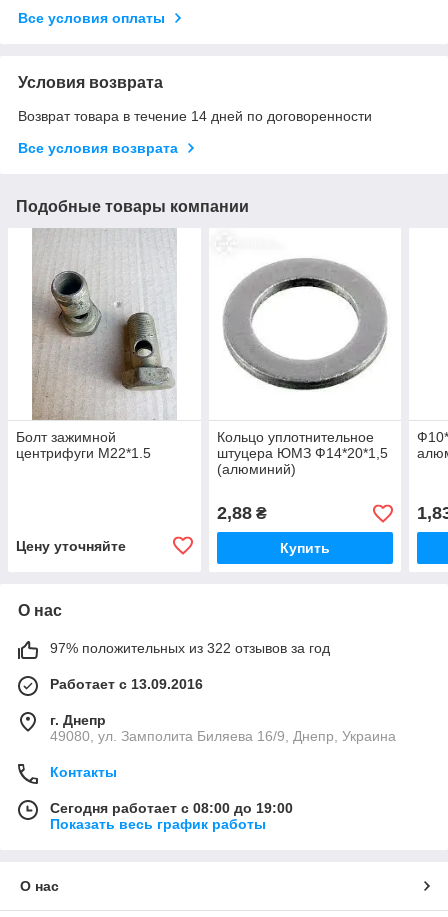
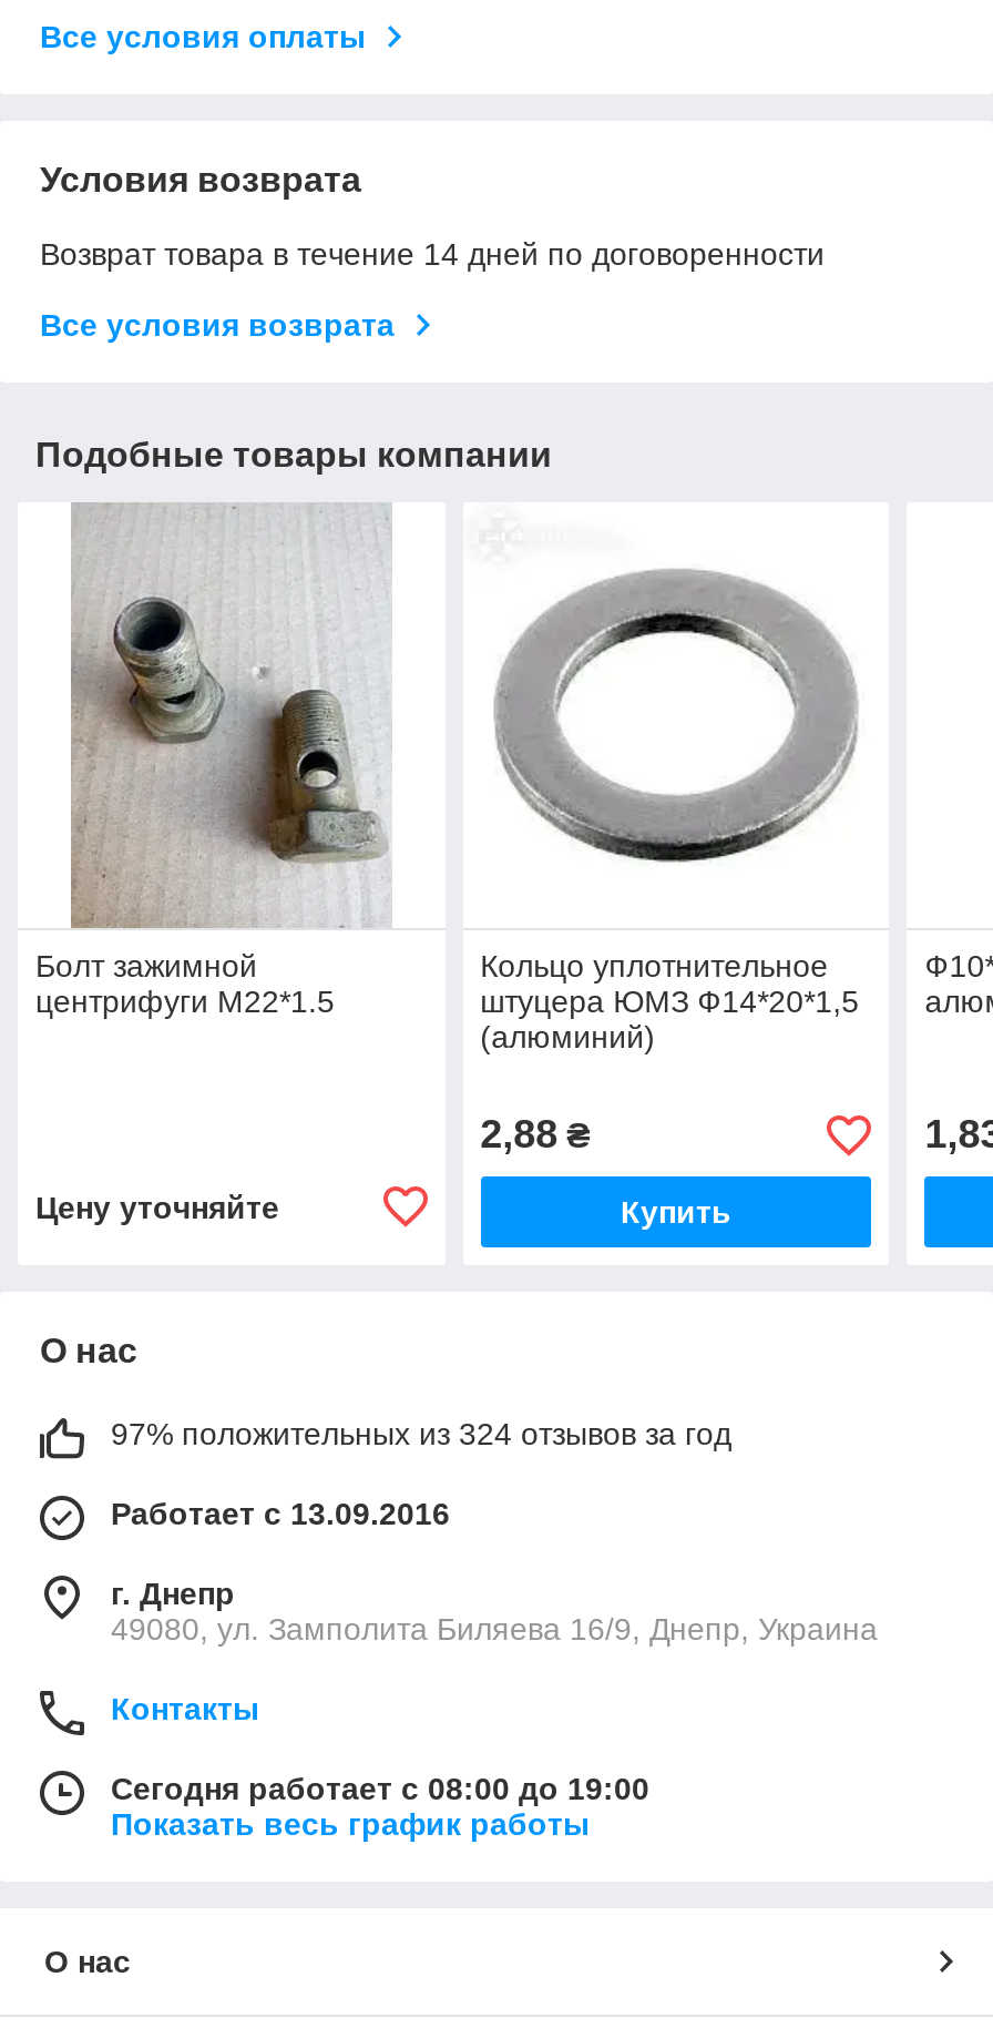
[50,640,330,656] 97% положительных из 322 отзывов за год -> [111,1417,731,1452] 97% положительных из 324 отзывов за год

